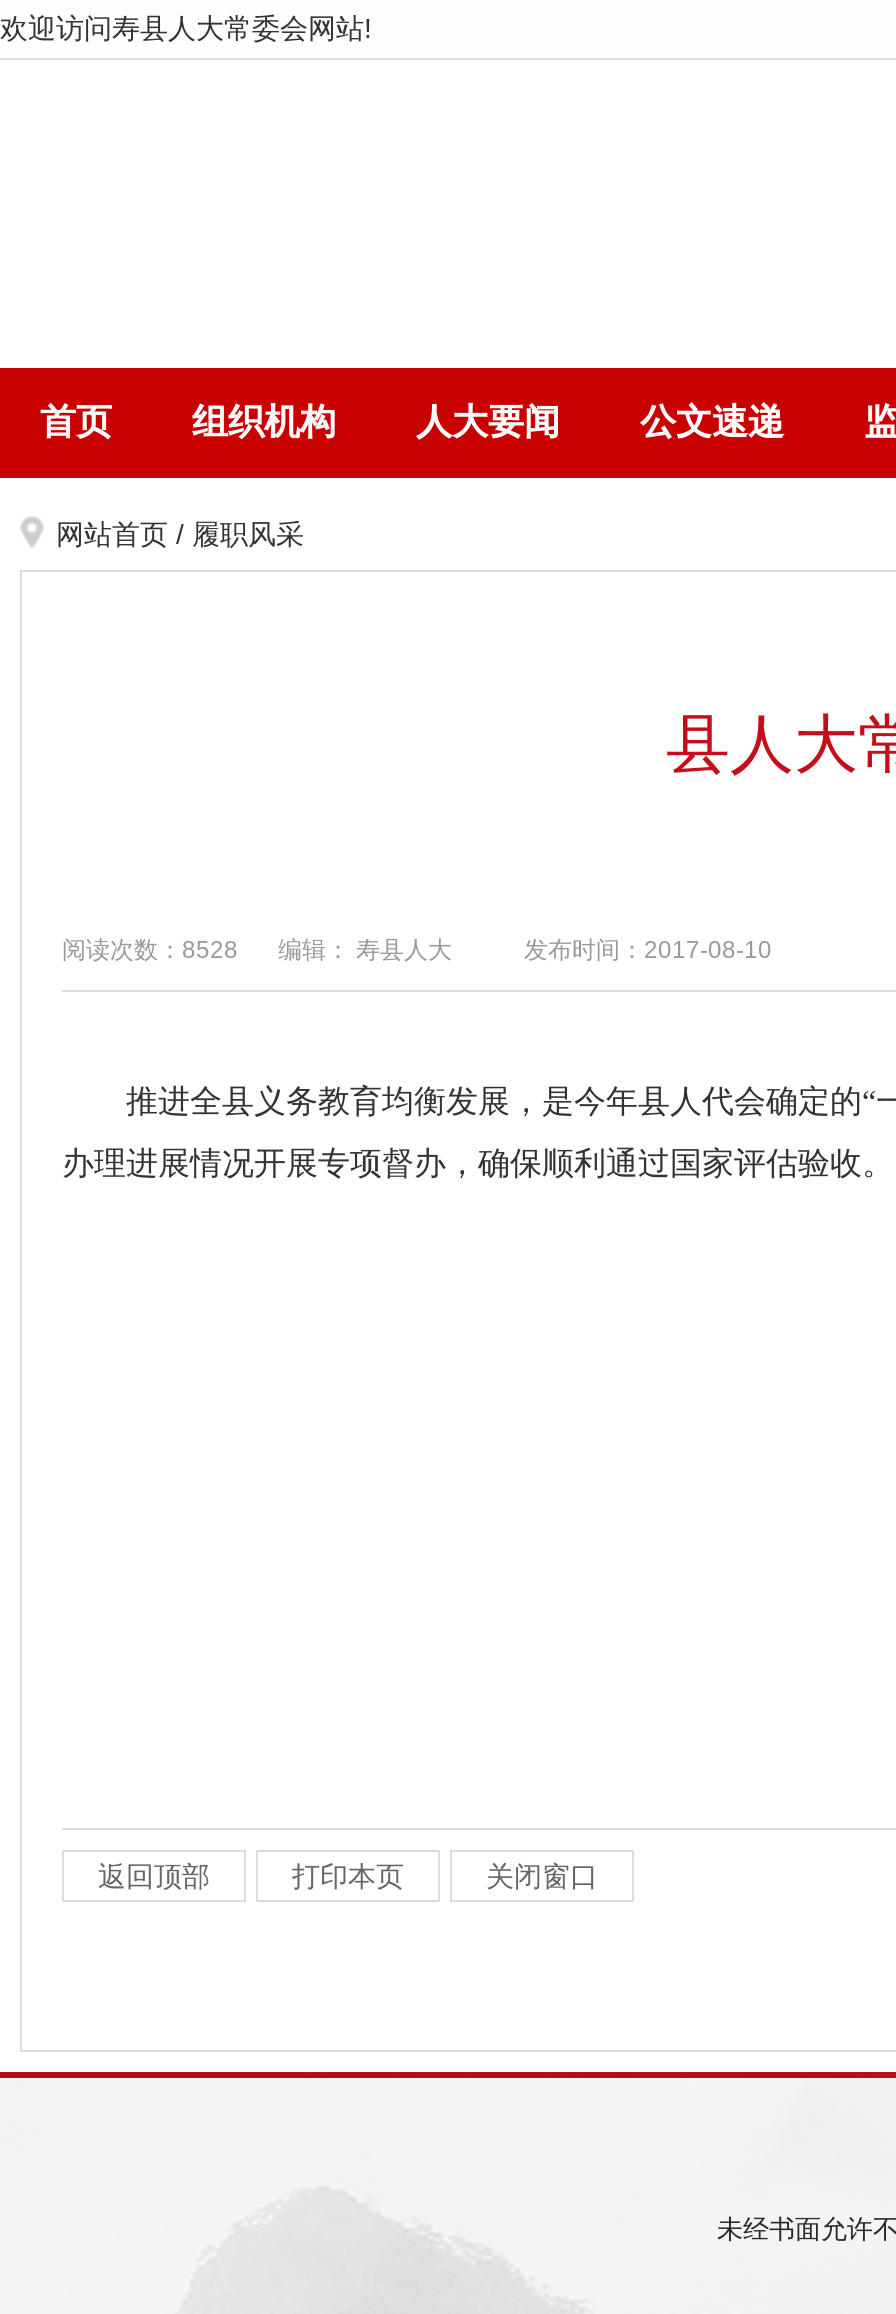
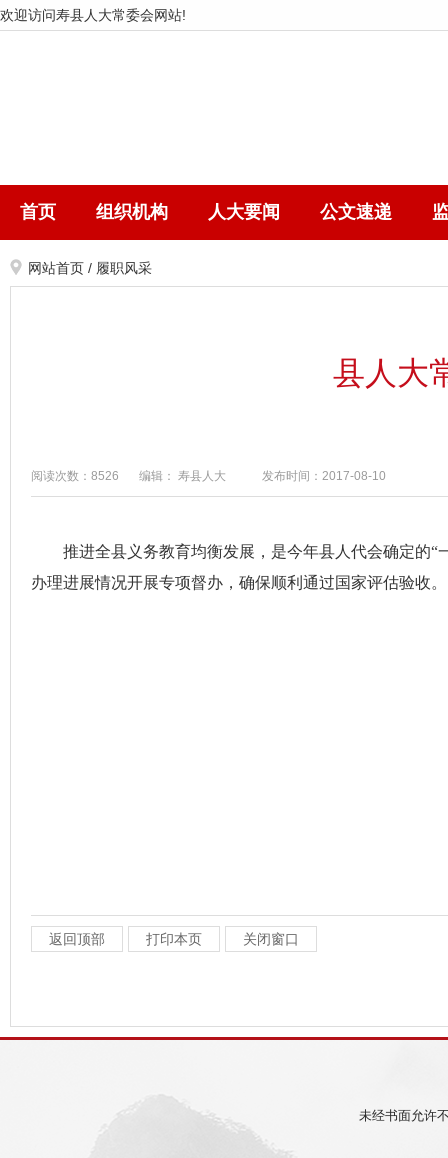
[62,936,452,964] 阅读次数：8528 编辑： 寿县人大 -> [31,469,226,483] 阅读次数：8526 编辑： 寿县人大

